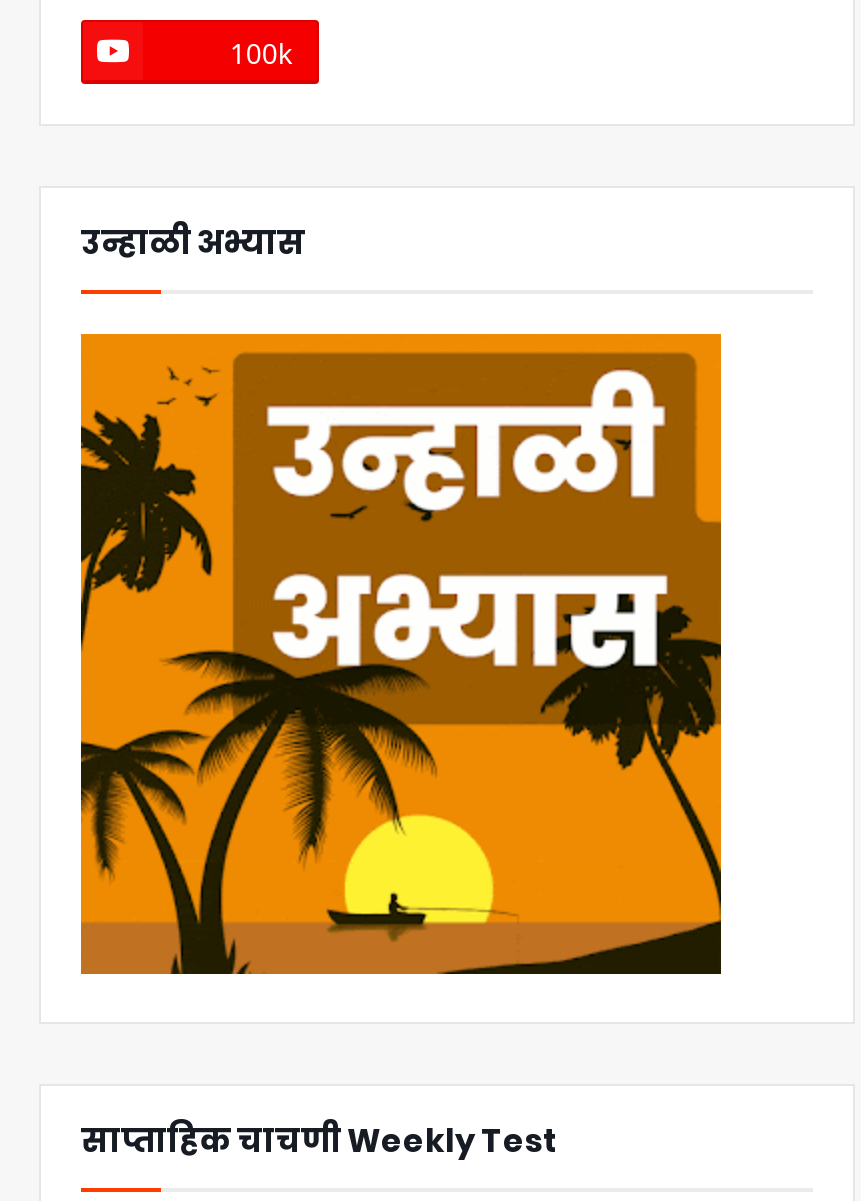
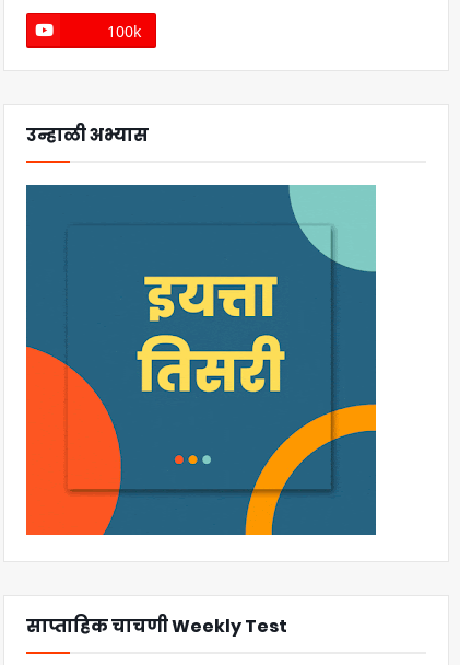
[79,332,723,976] [image] -> [25,184,377,536] [image]

